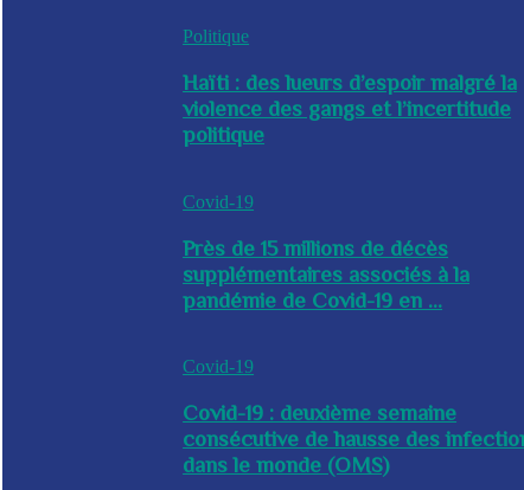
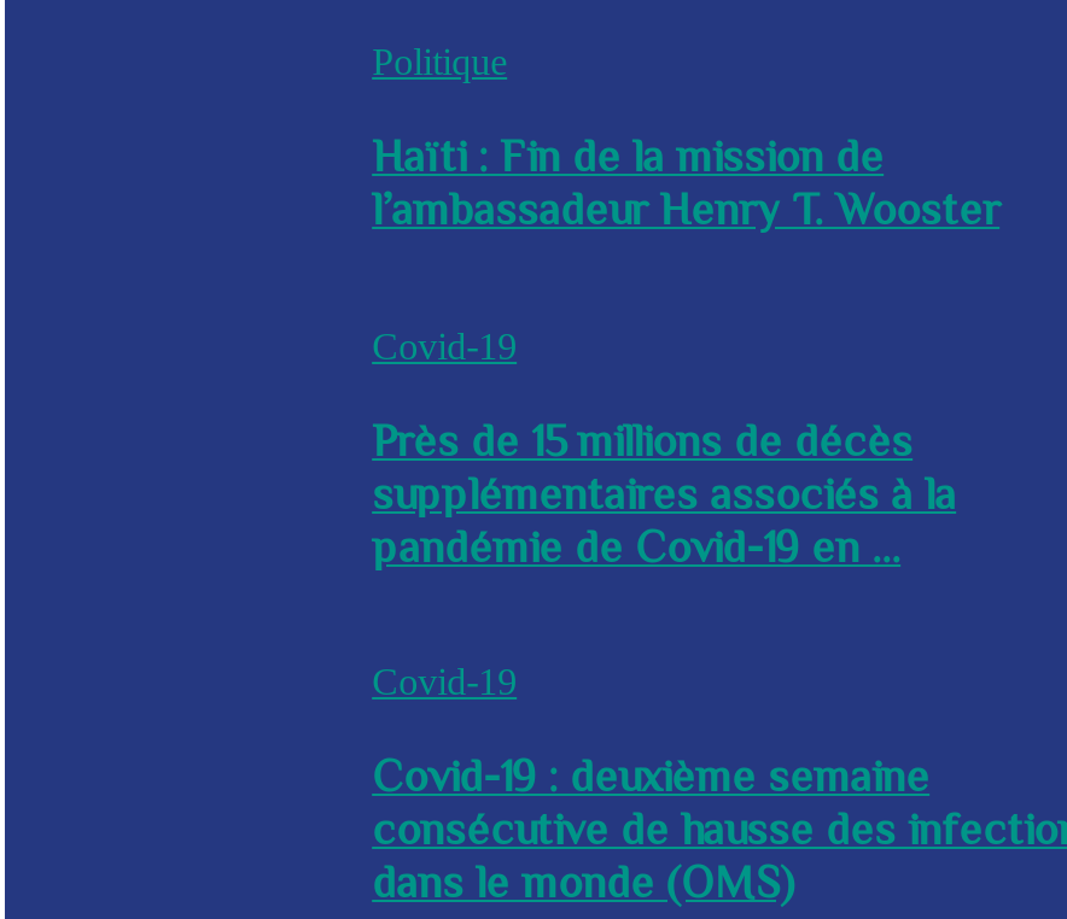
[183,70,517,147] Haïti : des lueurs d’espoir malgré la | violence des gangs et l’incertitude | politique -> [372,131,1000,234] Haïti : Fin de la mission de | l’ambassadeur Henry T. Wooster

